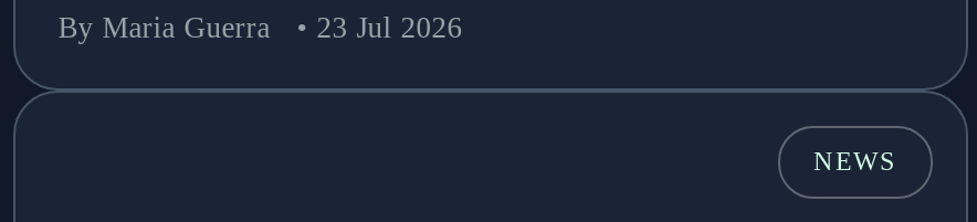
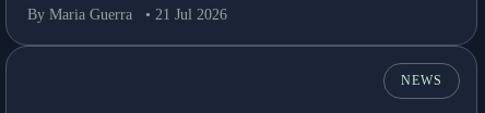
[58,11,462,44] By Maria Guerra • 23 Jul 2026 -> [28,6,227,23] By Maria Guerra • 21 Jul 2026

